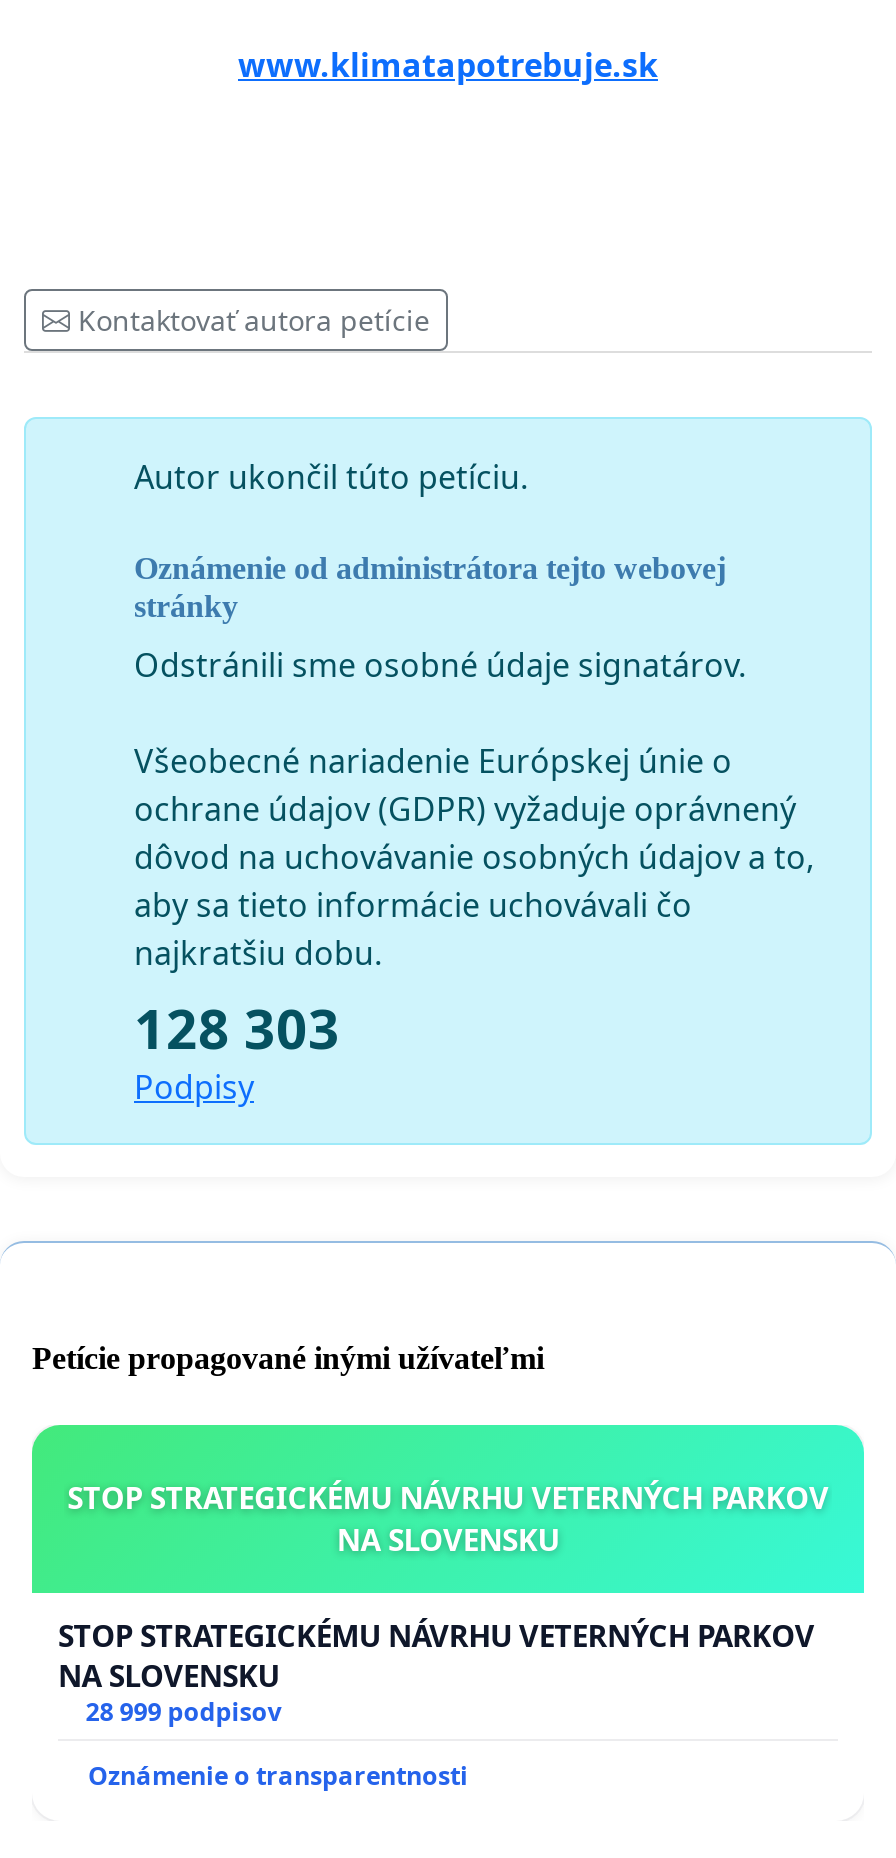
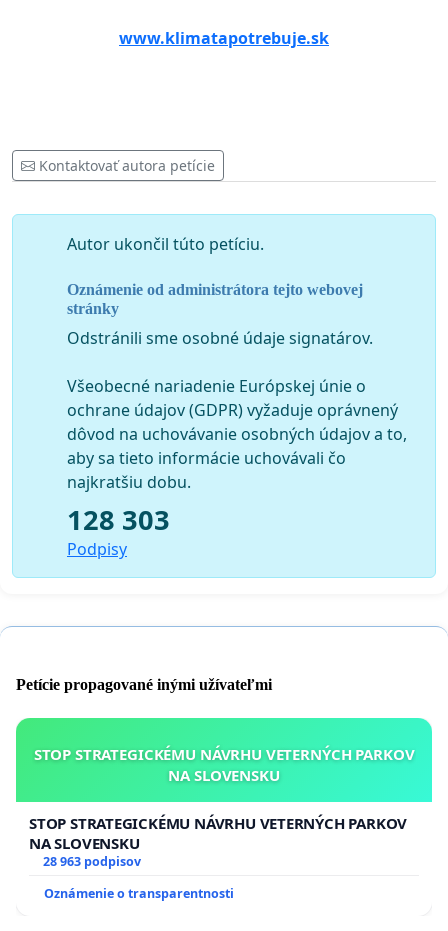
[86,1694,282,1728] 28 999 podpisov -> [43,853,141,870] 28 963 podpisov

